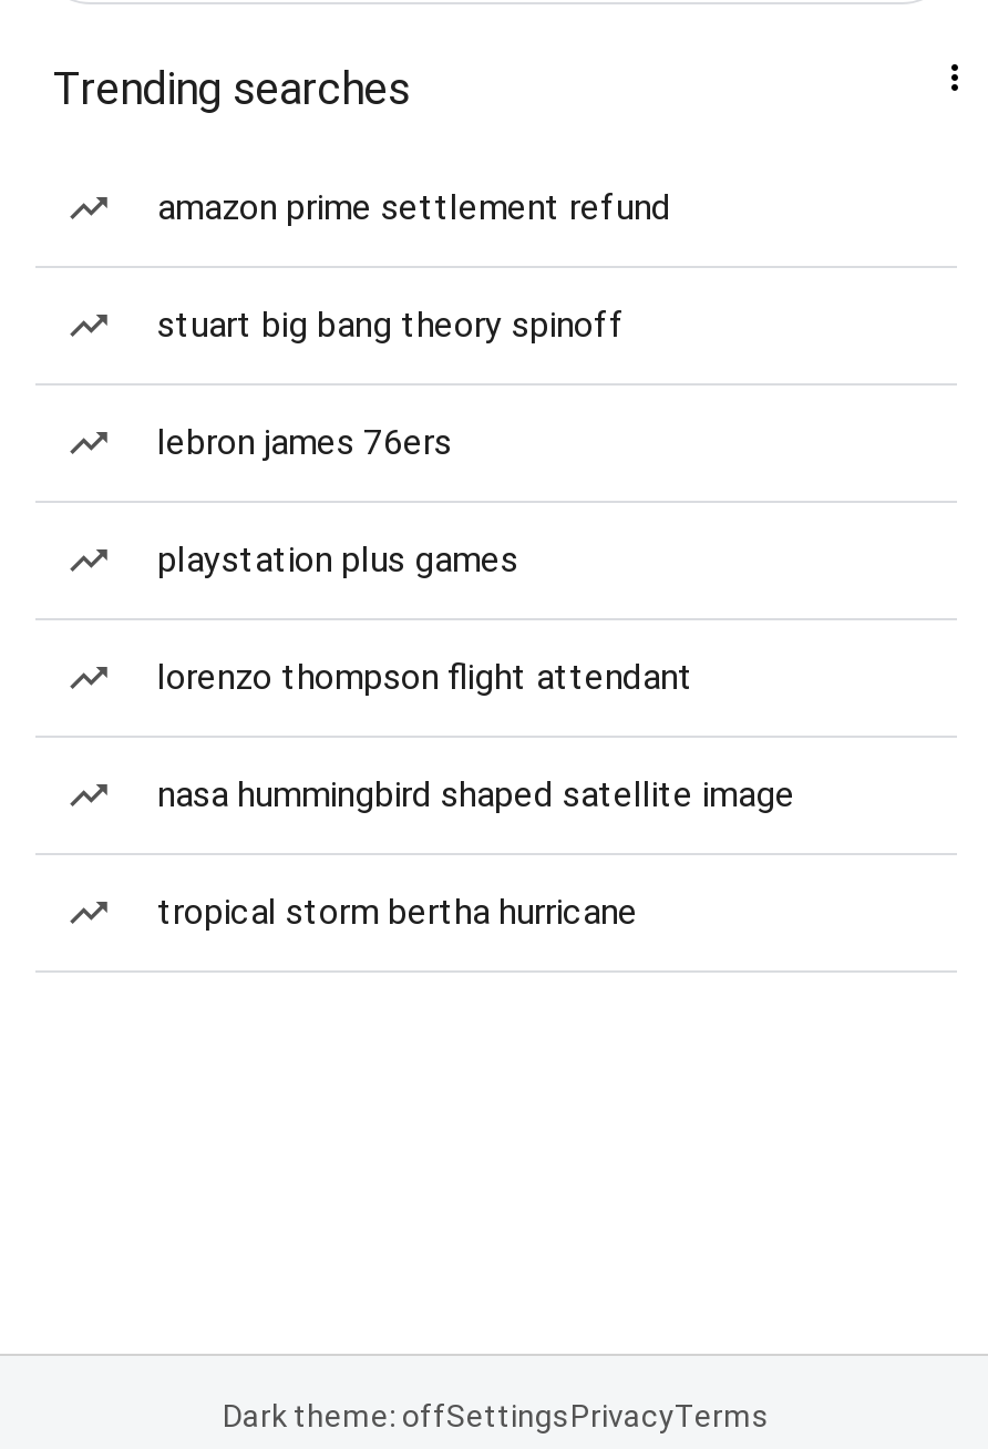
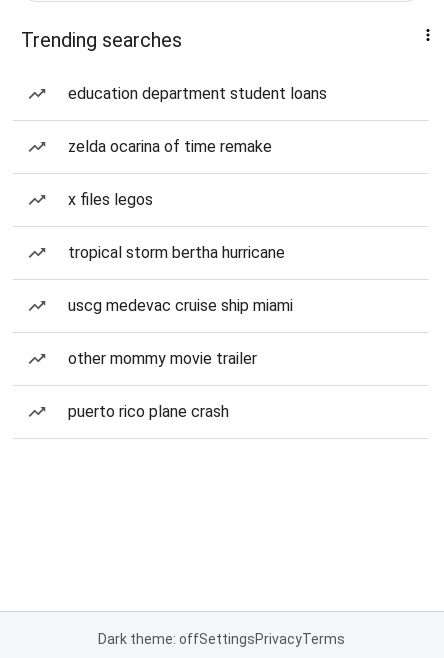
[157,186,795,815] amazon prime settlement refund | stuart big bang theory spinoff | lebron james 76ers | playstation plus games | lorenzo thompson flight attendant | nasa hummingbird shaped satellite image -> [68,84,327,209] education department student loans | zelda ocarina of time remake | x files legos
moved [157,891,638,933] -> [68,243,285,262]: tropical storm bertha hurricane
none -> [68,296,293,421] uscg medevac cruise ship miami | other mommy movie trailer | puerto rico plane crash

